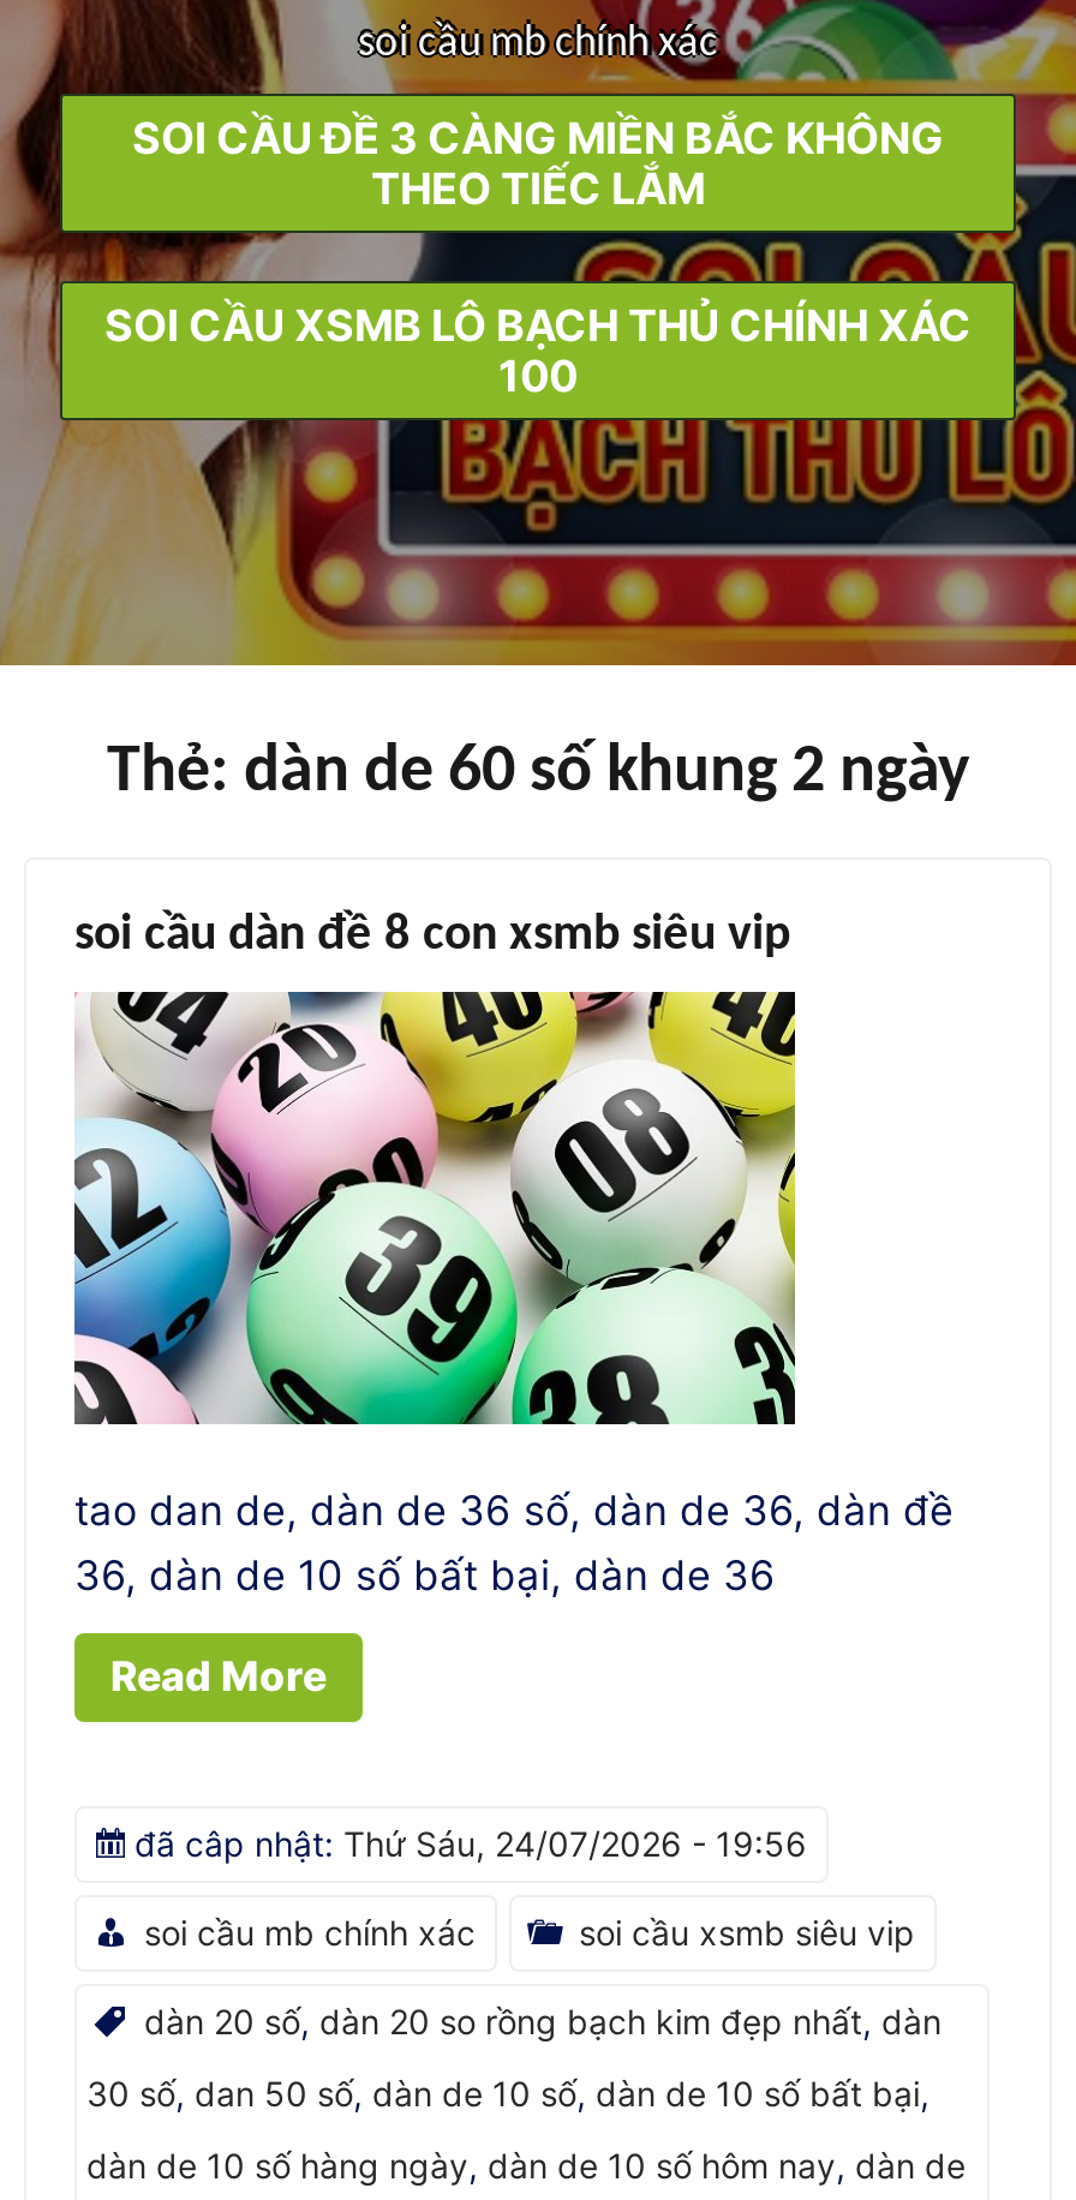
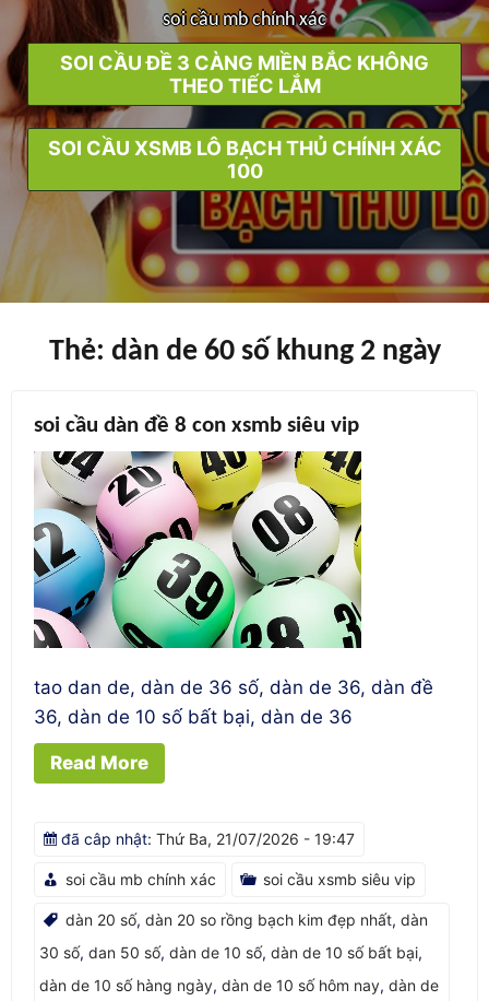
[134,1822,807,1863] đã câp nhật: Thứ Sáu, 24/07/2026 - 19:56 -> [61,829,355,847] đã câp nhật: Thứ Ba, 21/07/2026 - 19:47

